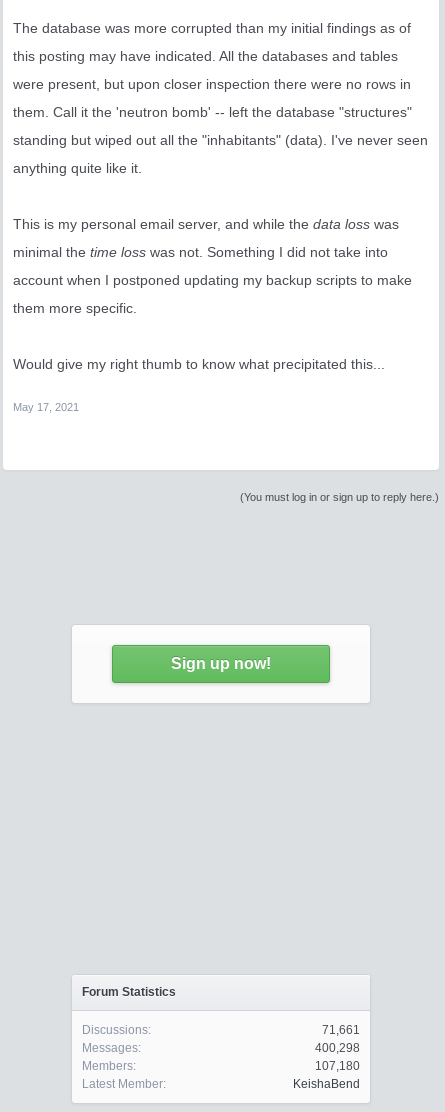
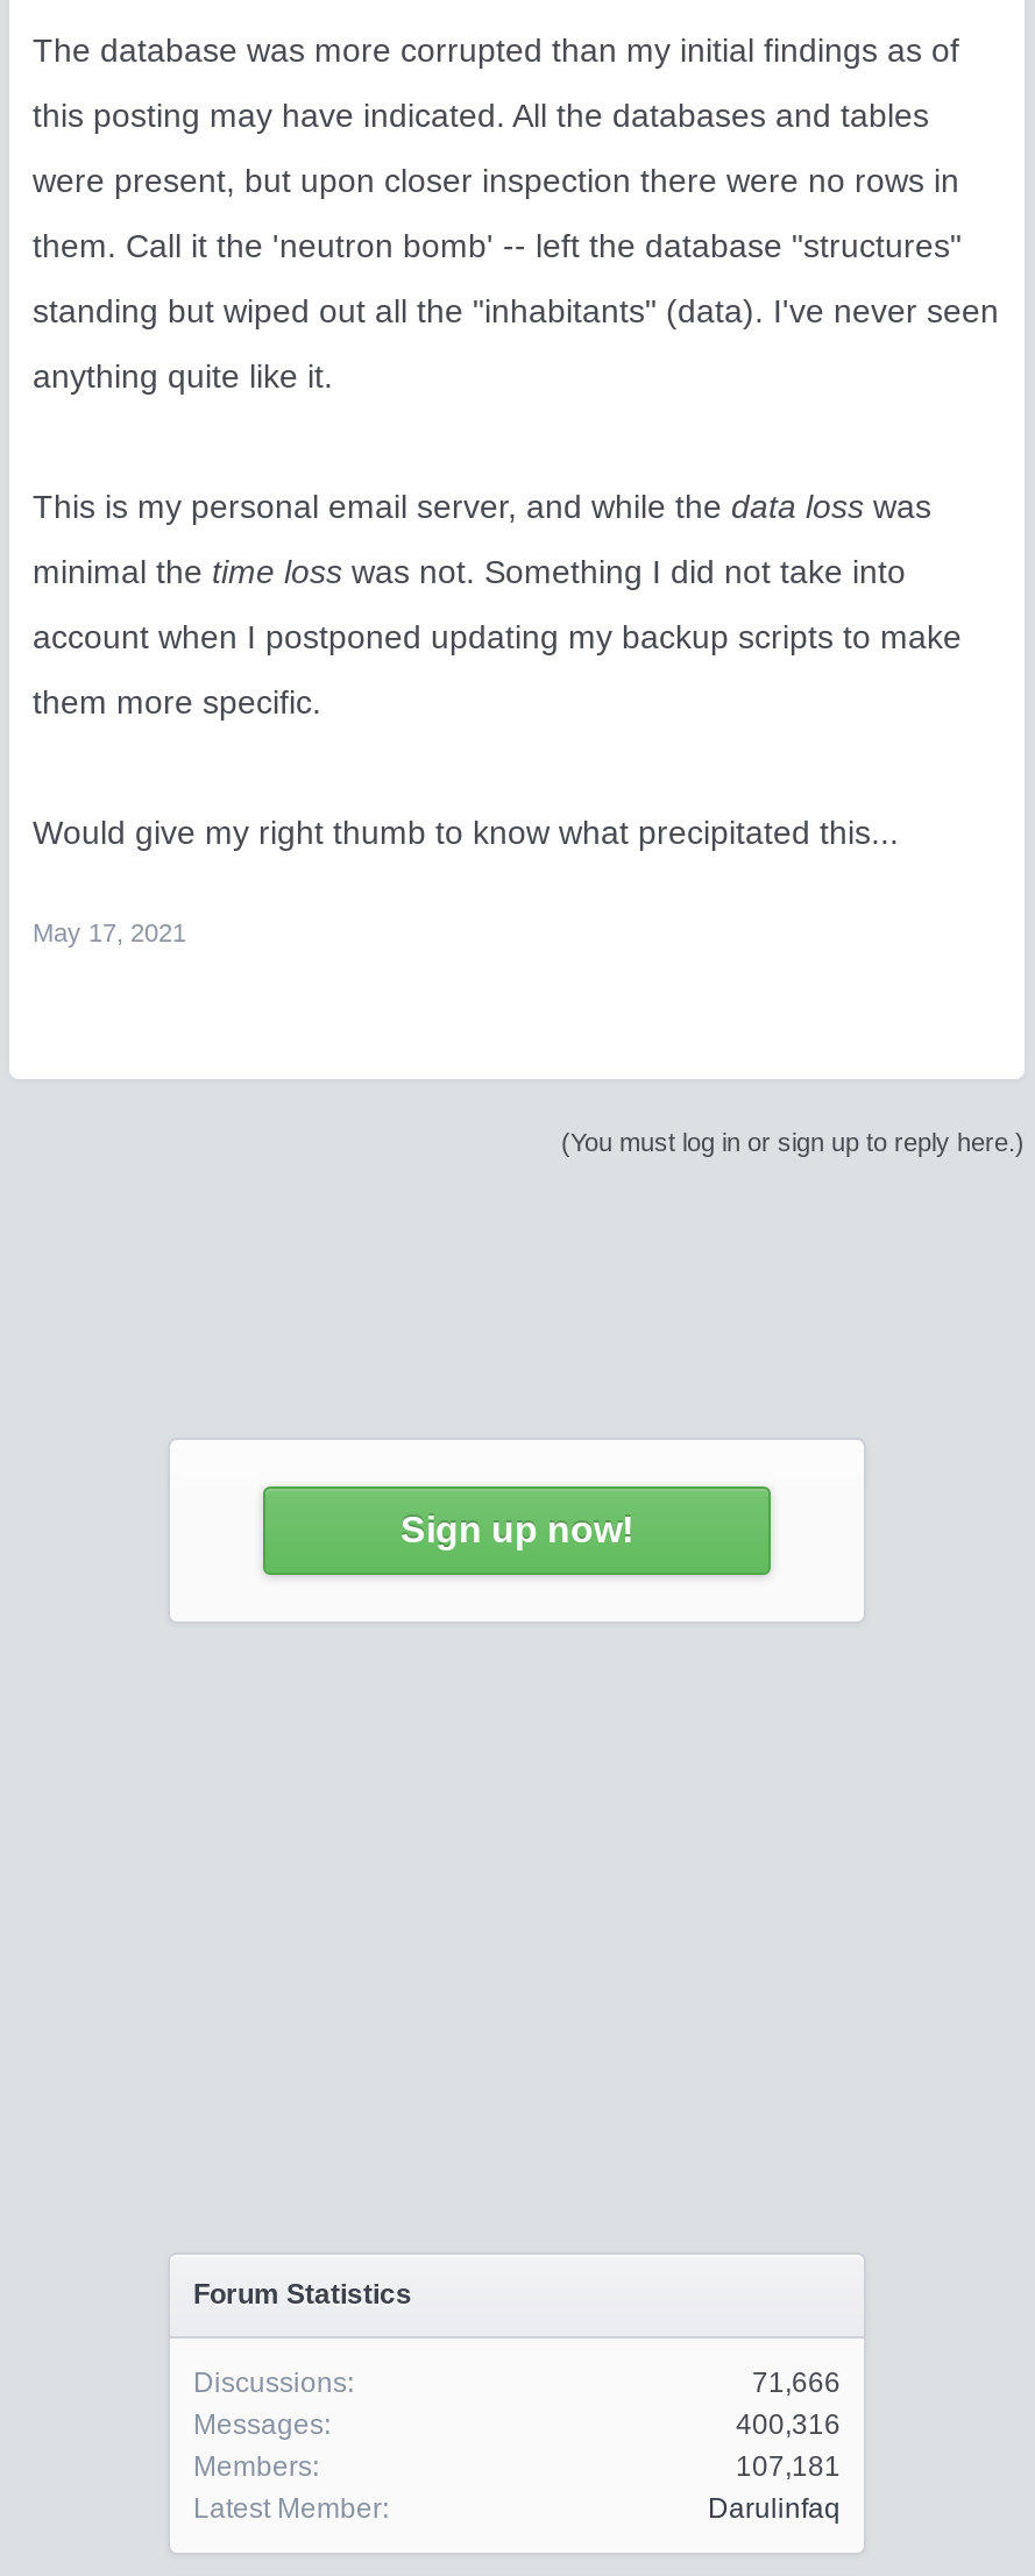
[322,1023,360,1037] 71,661 -> [752,2366,841,2399] 71,666
[315,1041,360,1055] 400,298 -> [736,2408,841,2441] 400,316
[315,1059,360,1073] 107,180 -> [736,2450,841,2483] 107,181
[293,1077,360,1091] KeishaBend -> [708,2492,841,2525] Darulinfaq

